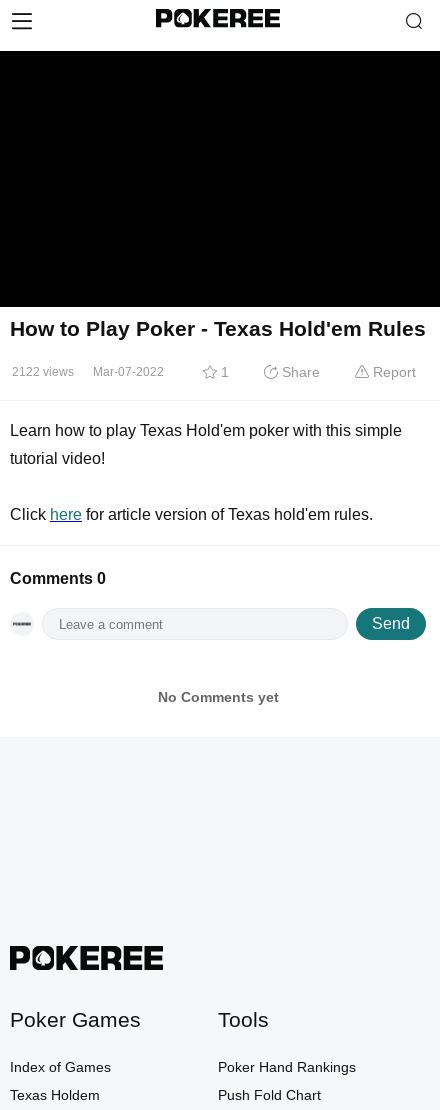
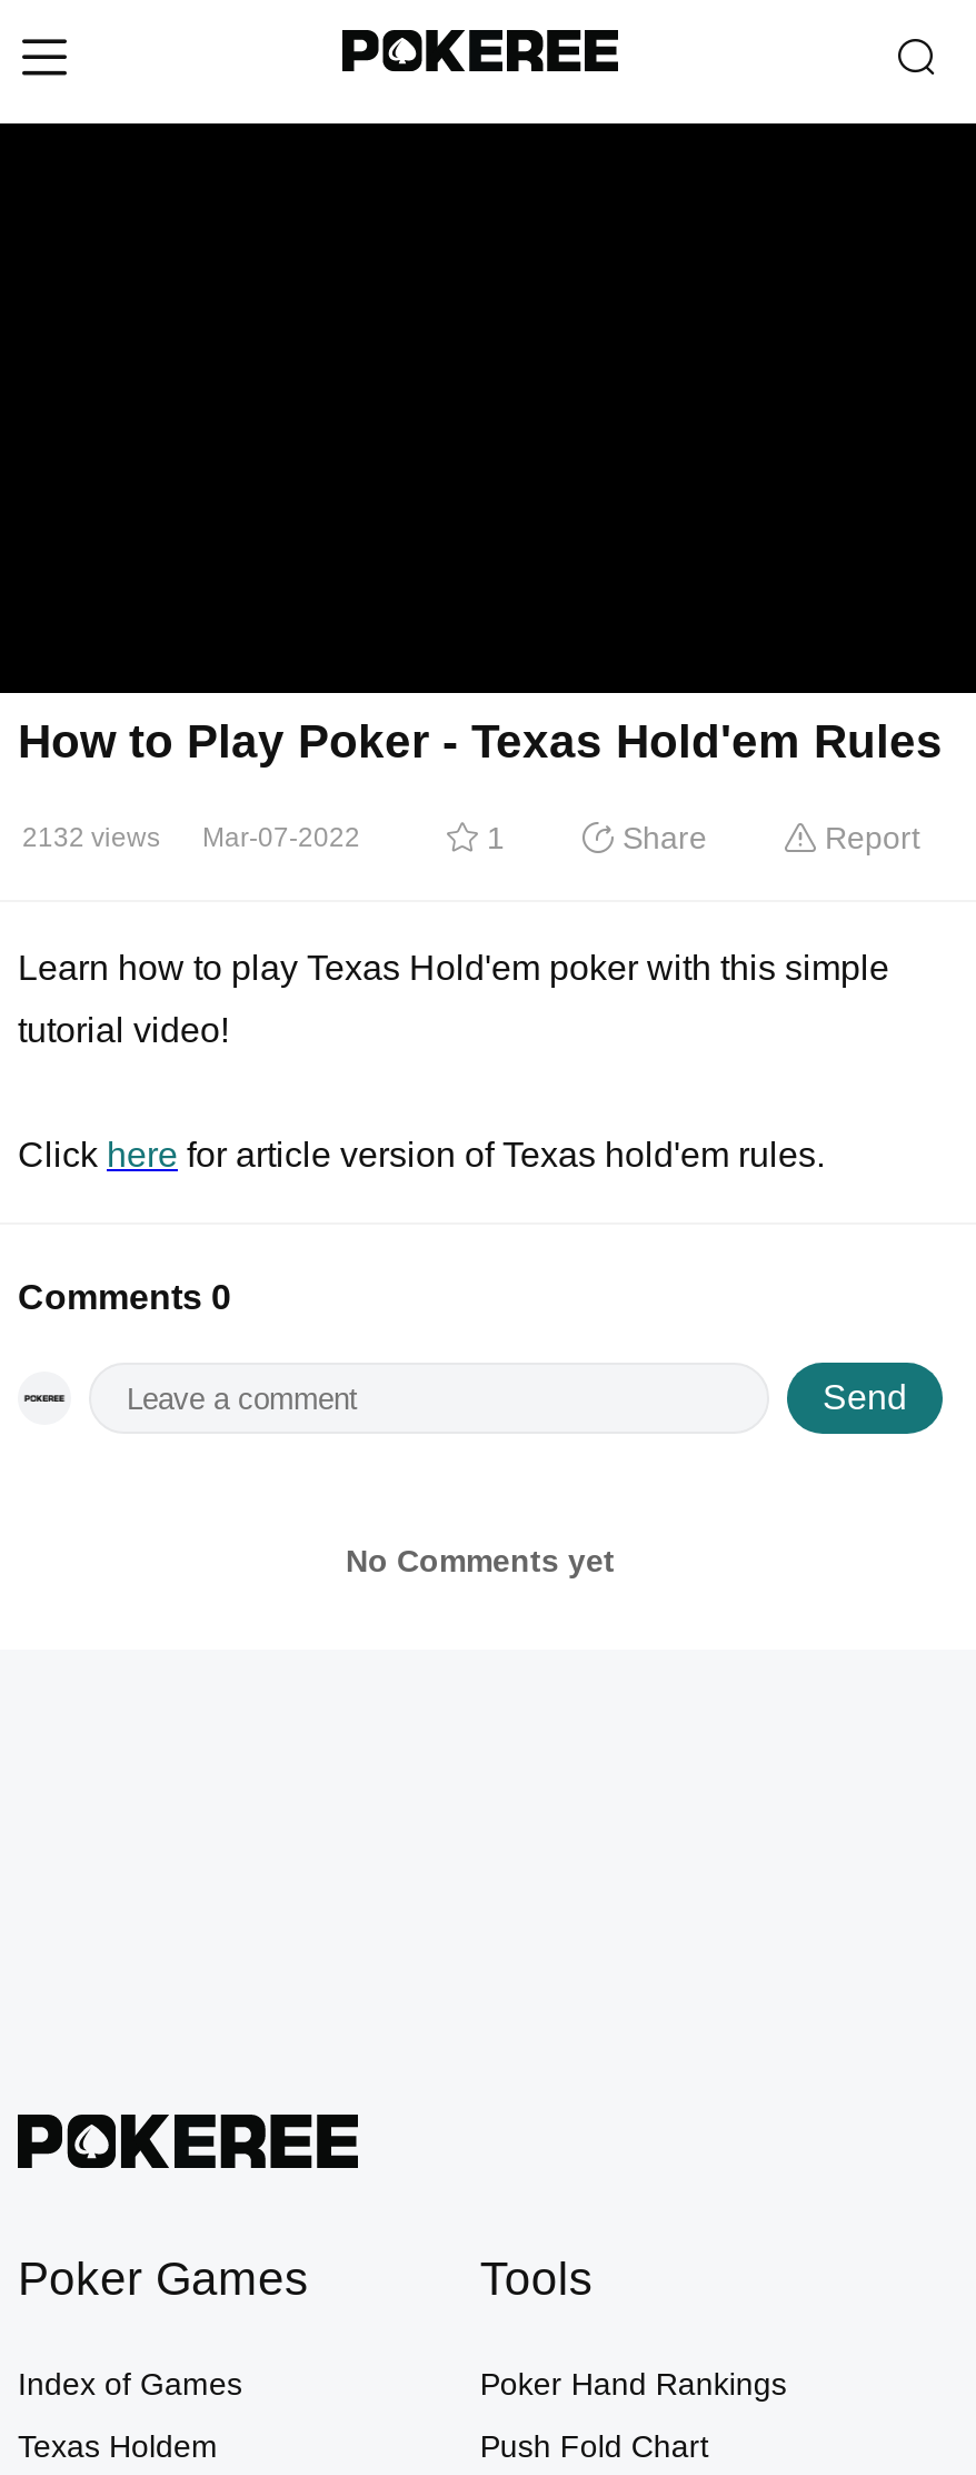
[12,365,164,379] 2122 views Mar-07-2022 -> [22,822,360,853] 2132 views Mar-07-2022

